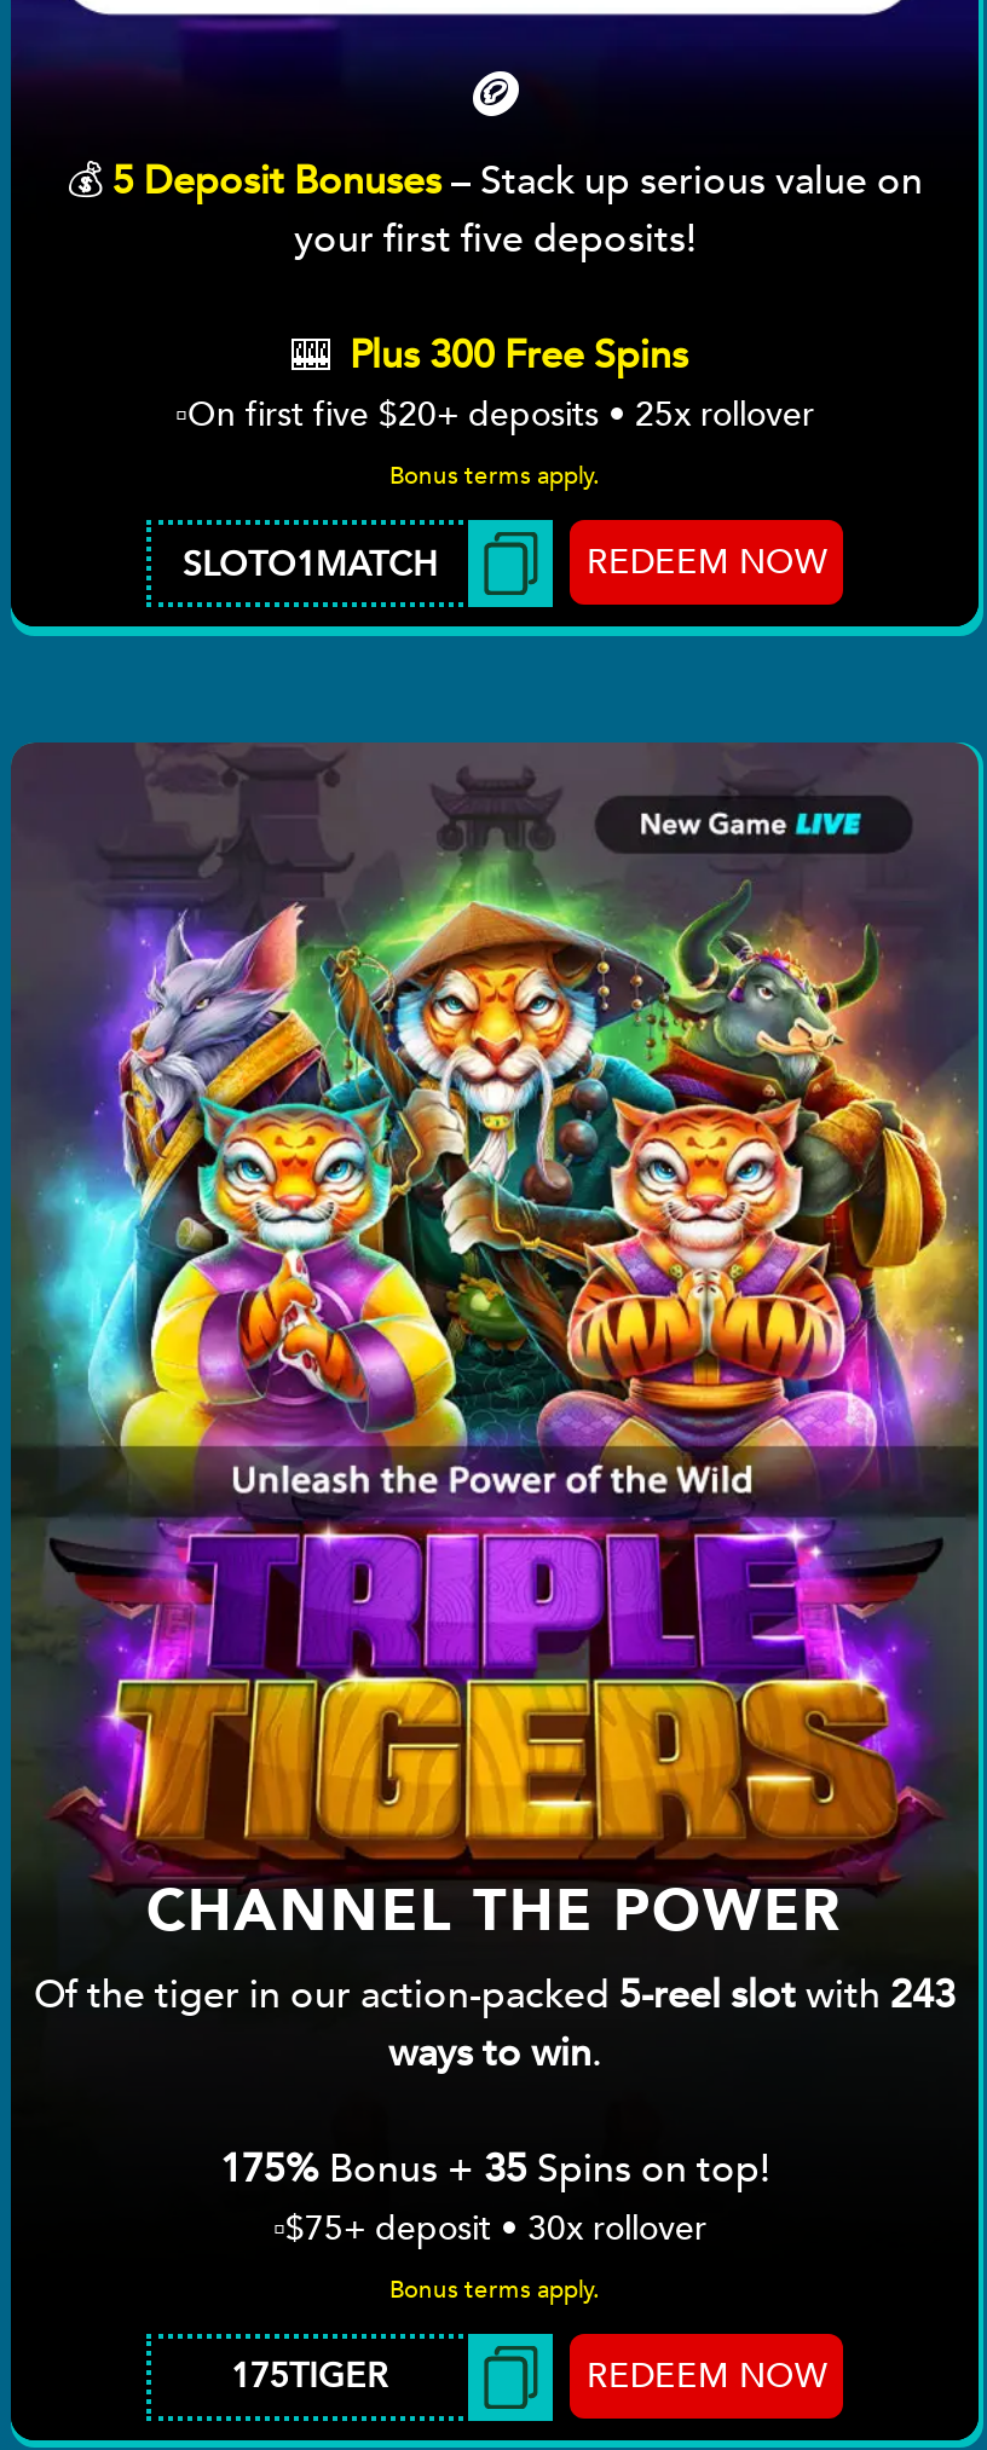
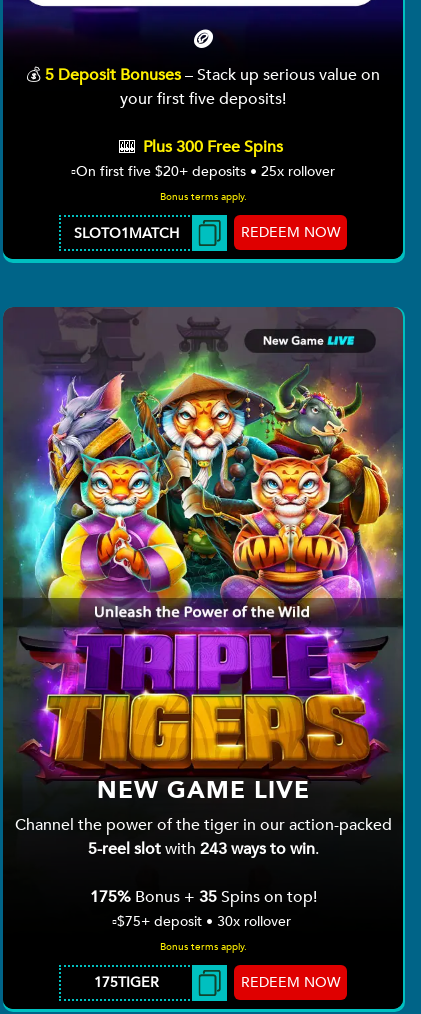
[34,1871,956,2079] CHANNEL THE POWER | Of the tiger in our action-packed 5-reel slot with 243 | ways to win. -> [14,774,391,860] NEW GAME LIVE | Channel the power of the tiger in our action-packed | 5-reel slot with 243 ways to win.

